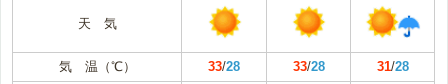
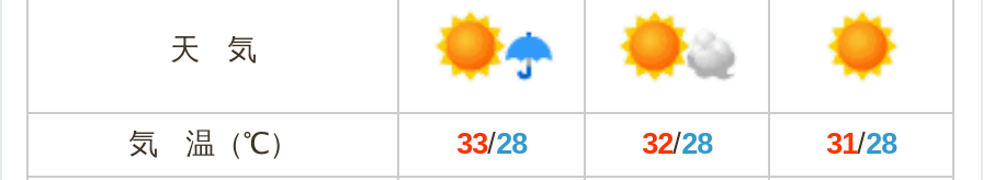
[199,6,251,38] [image] -> [434,11,555,81] [image]
[283,6,334,74] [image] | 33/28 -> [619,11,735,160] [image] | 32/28
[366,6,421,38] [image] -> [805,11,919,81] [image]

